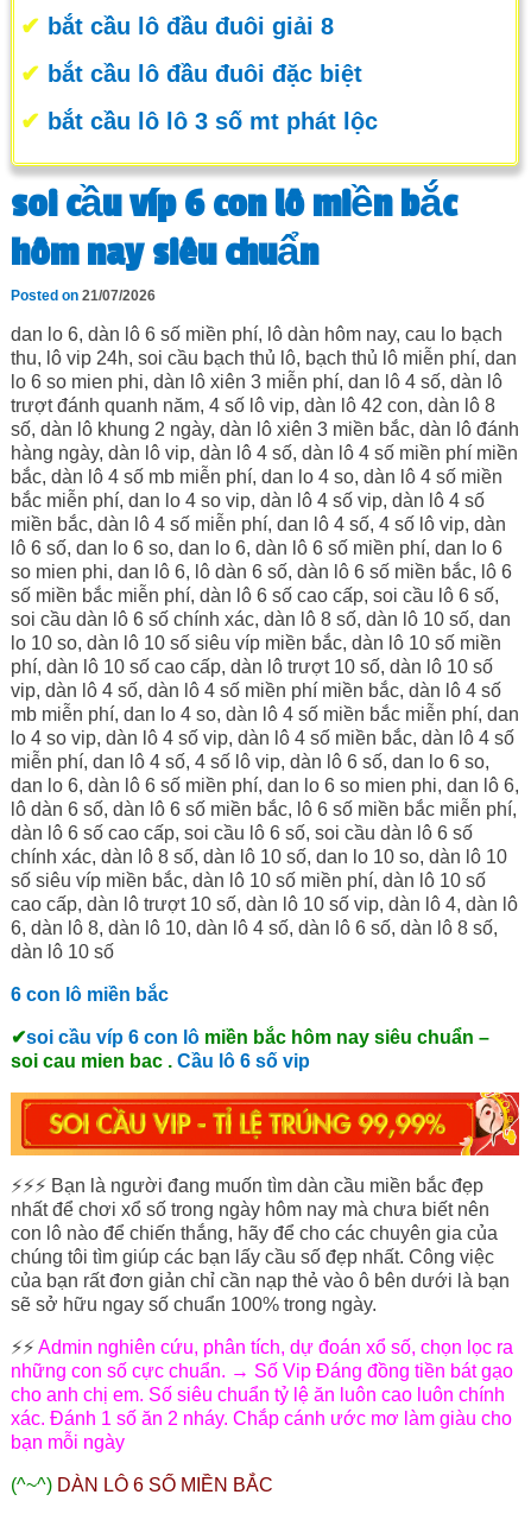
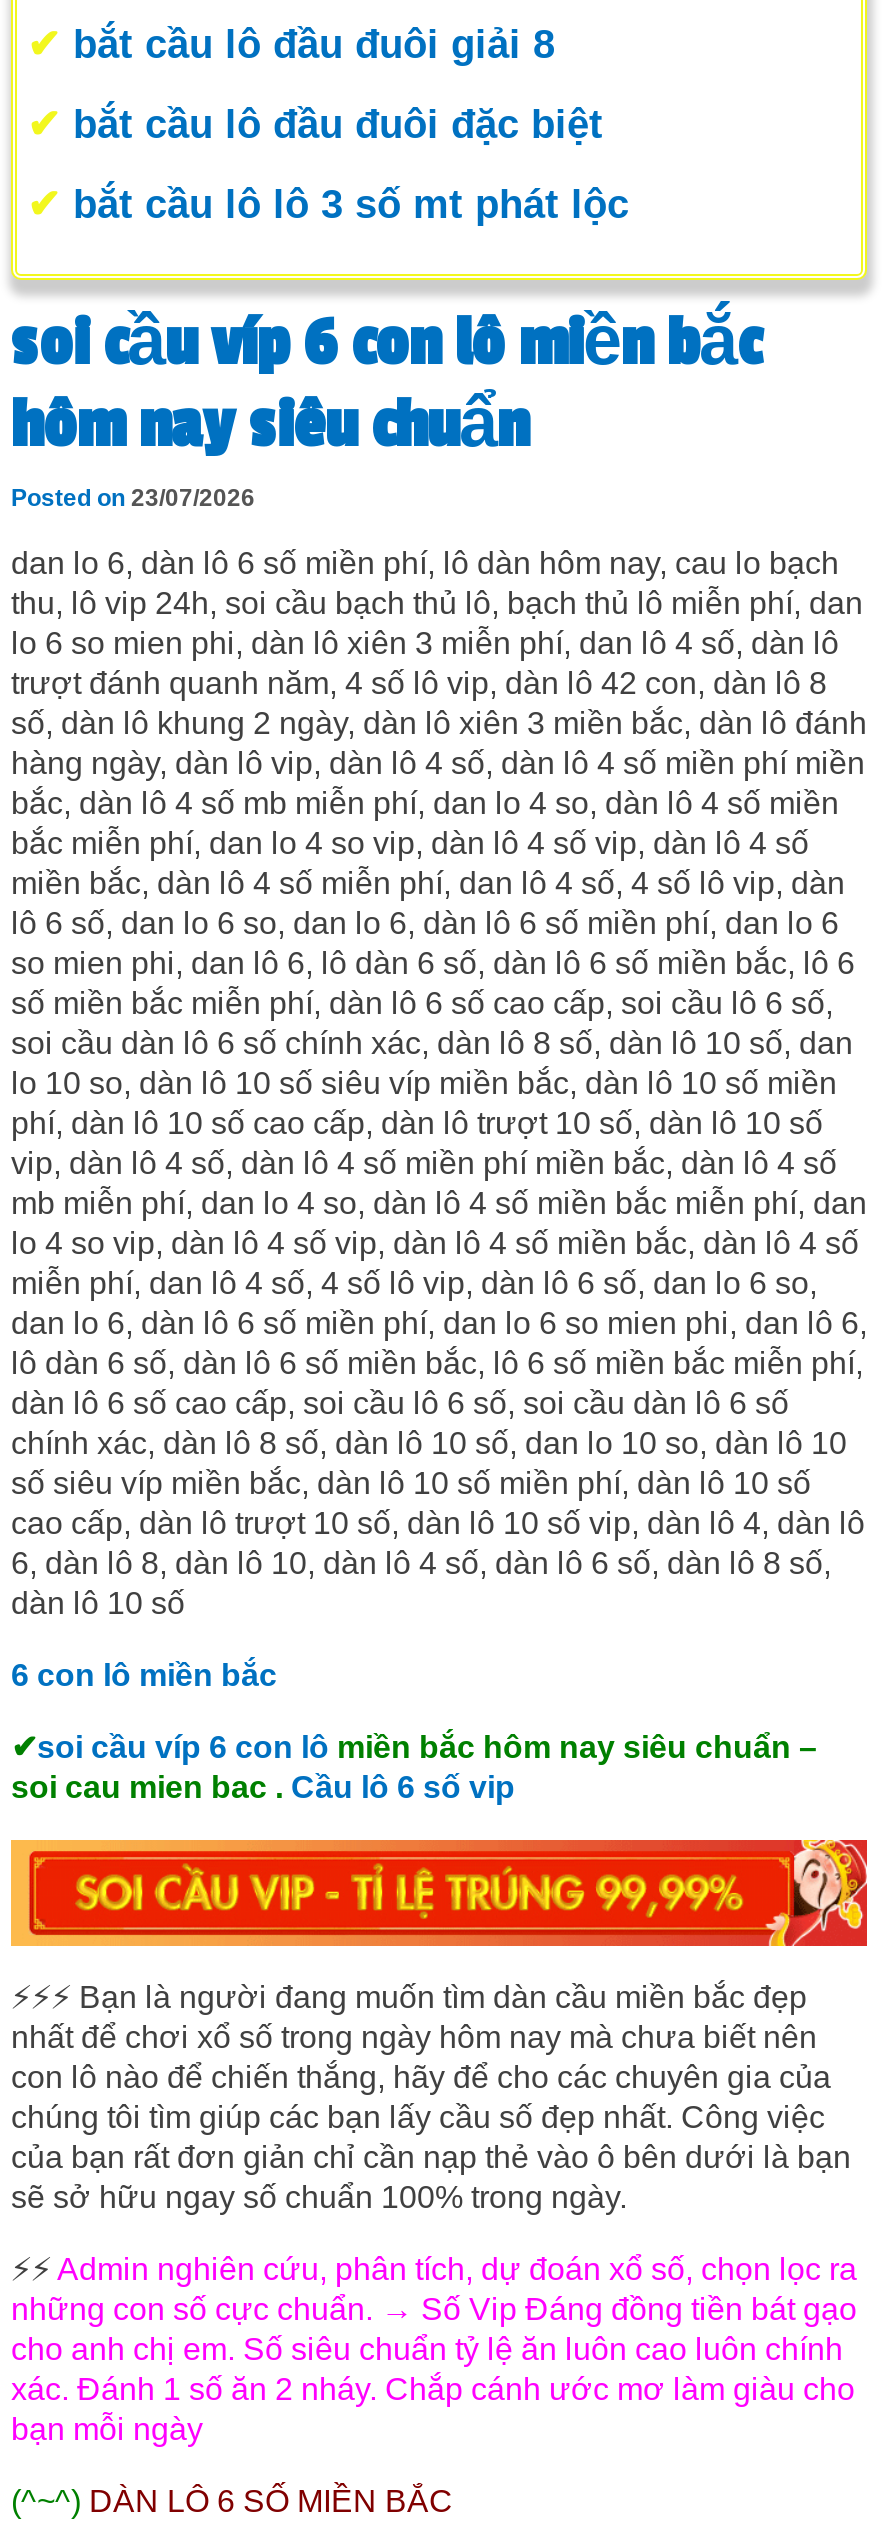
[11,287,156,304] Posted on 21/07/2026 -> [11,484,255,512] Posted on 23/07/2026

